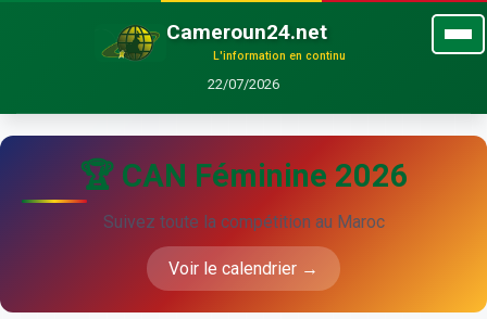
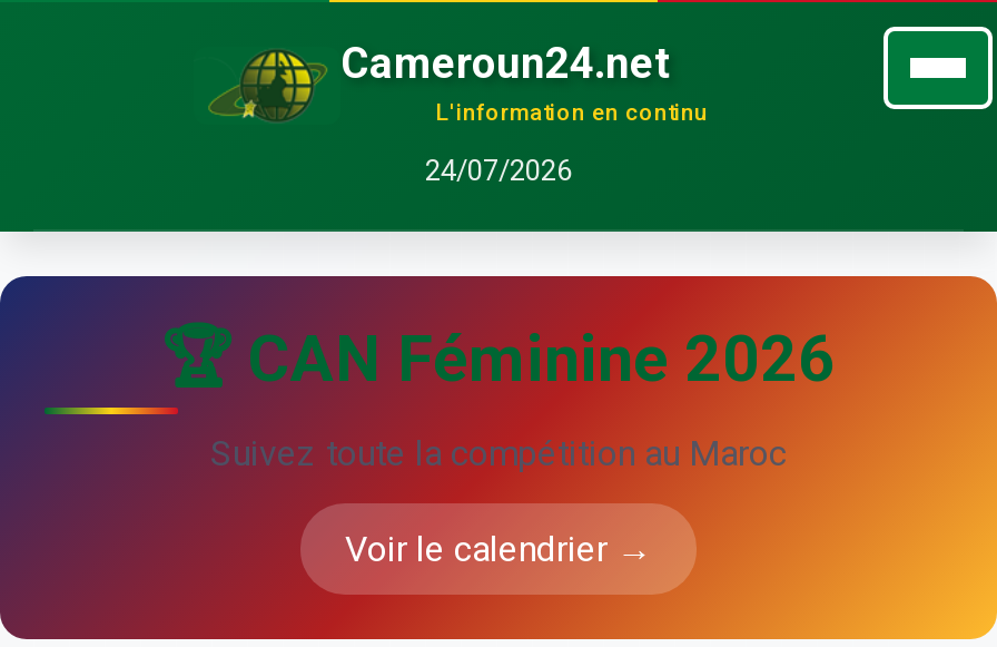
[208,76,279,92] 22/07/2026 -> [425,154,572,188] 24/07/2026

